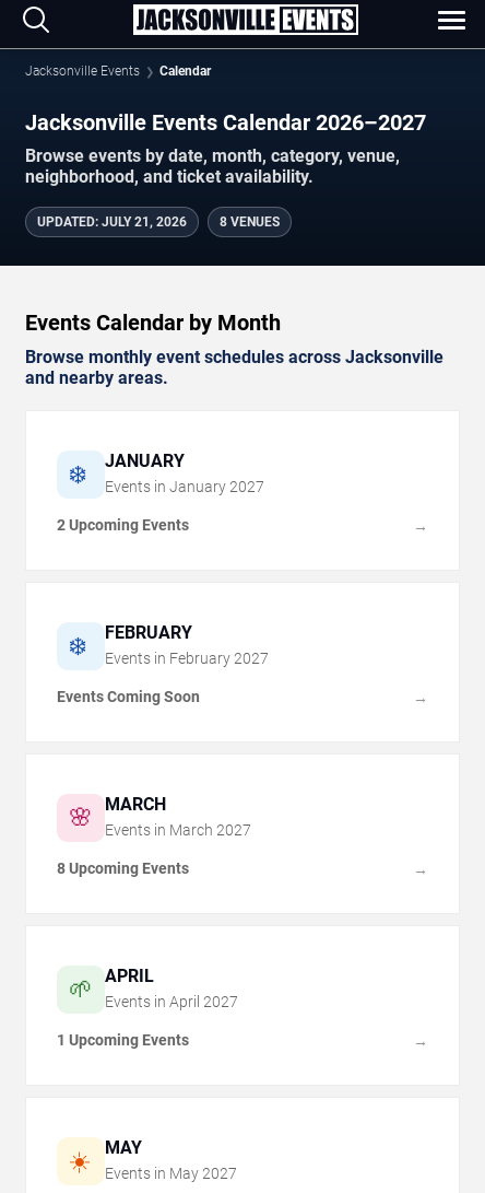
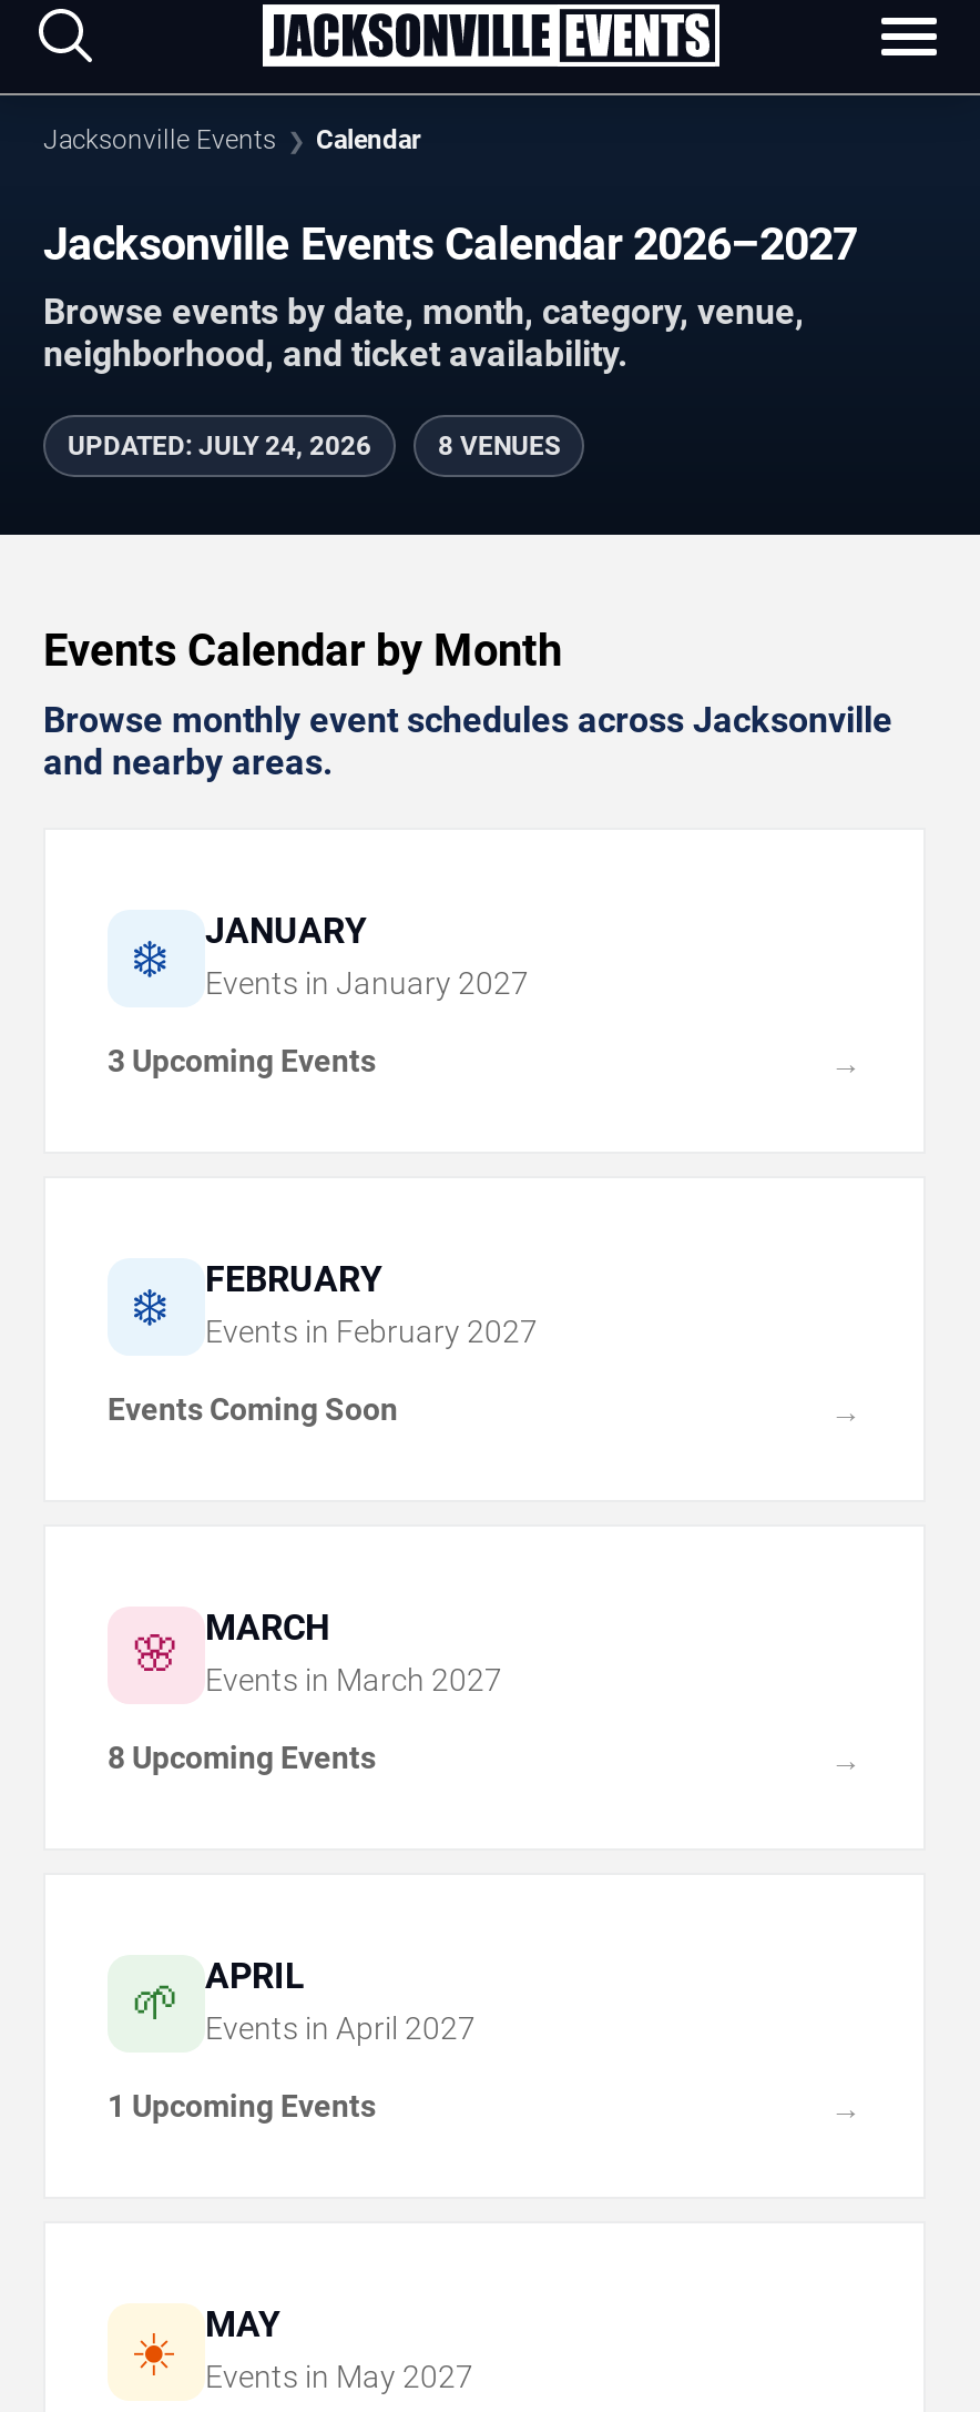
[37,215,187,230] UPDATED: JULY 21, 2026 -> [68,432,371,463] UPDATED: JULY 24, 2026
[57,517,189,534] 2 Upcoming Events -> [108,1044,376,1080] 3 Upcoming Events

